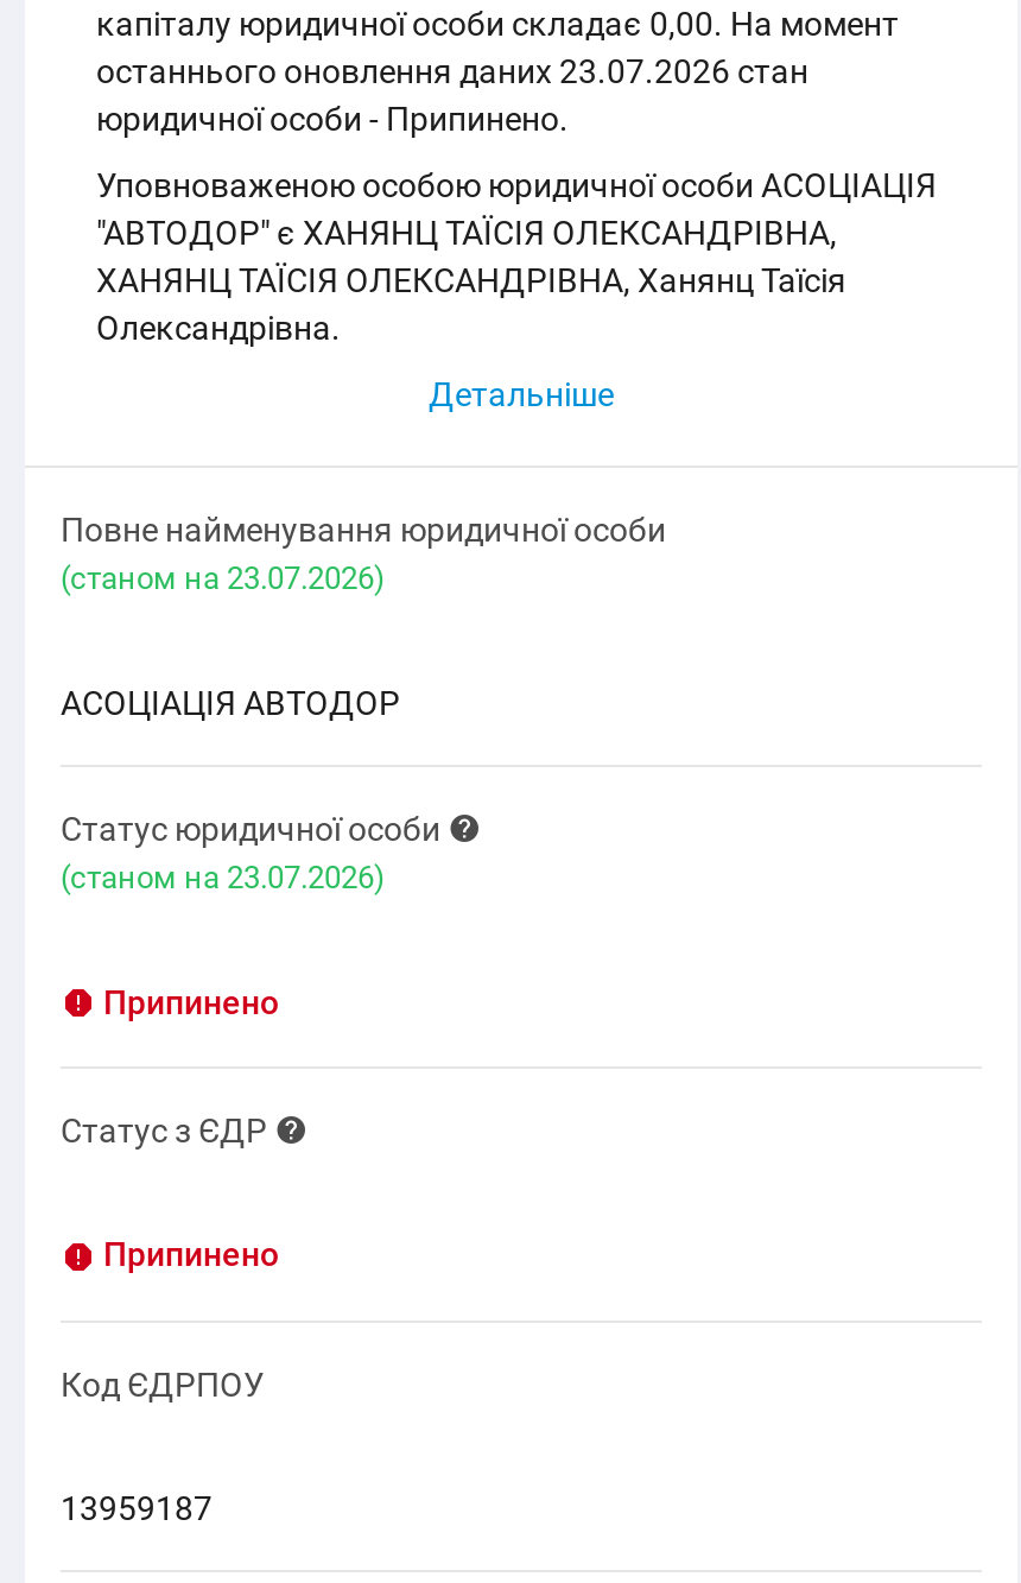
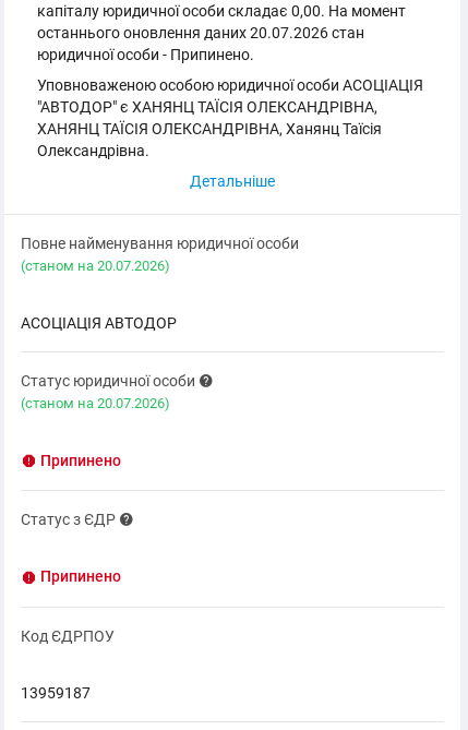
[96,53,808,91] останнього оновлення даних 23.07.2026 стан -> [37,24,364,42] останнього оновлення даних 20.07.2026 стан
[61,561,386,597] (cтаном на 23.07.2026) -> [21,258,170,274] (cтаном на 20.07.2026)
[61,860,386,896] (cтаном на 23.07.2026) -> [21,395,170,412] (cтаном на 20.07.2026)

